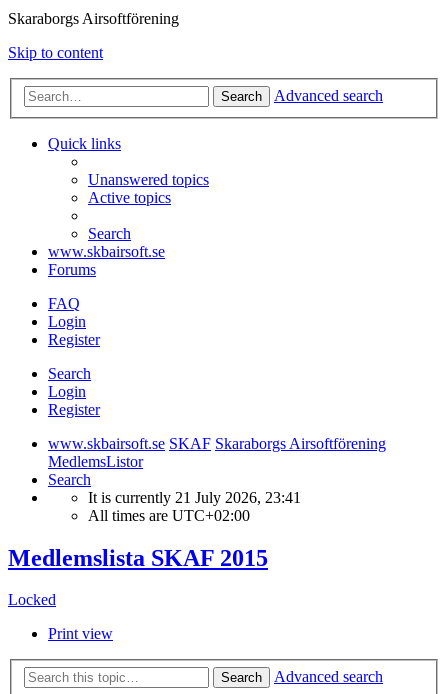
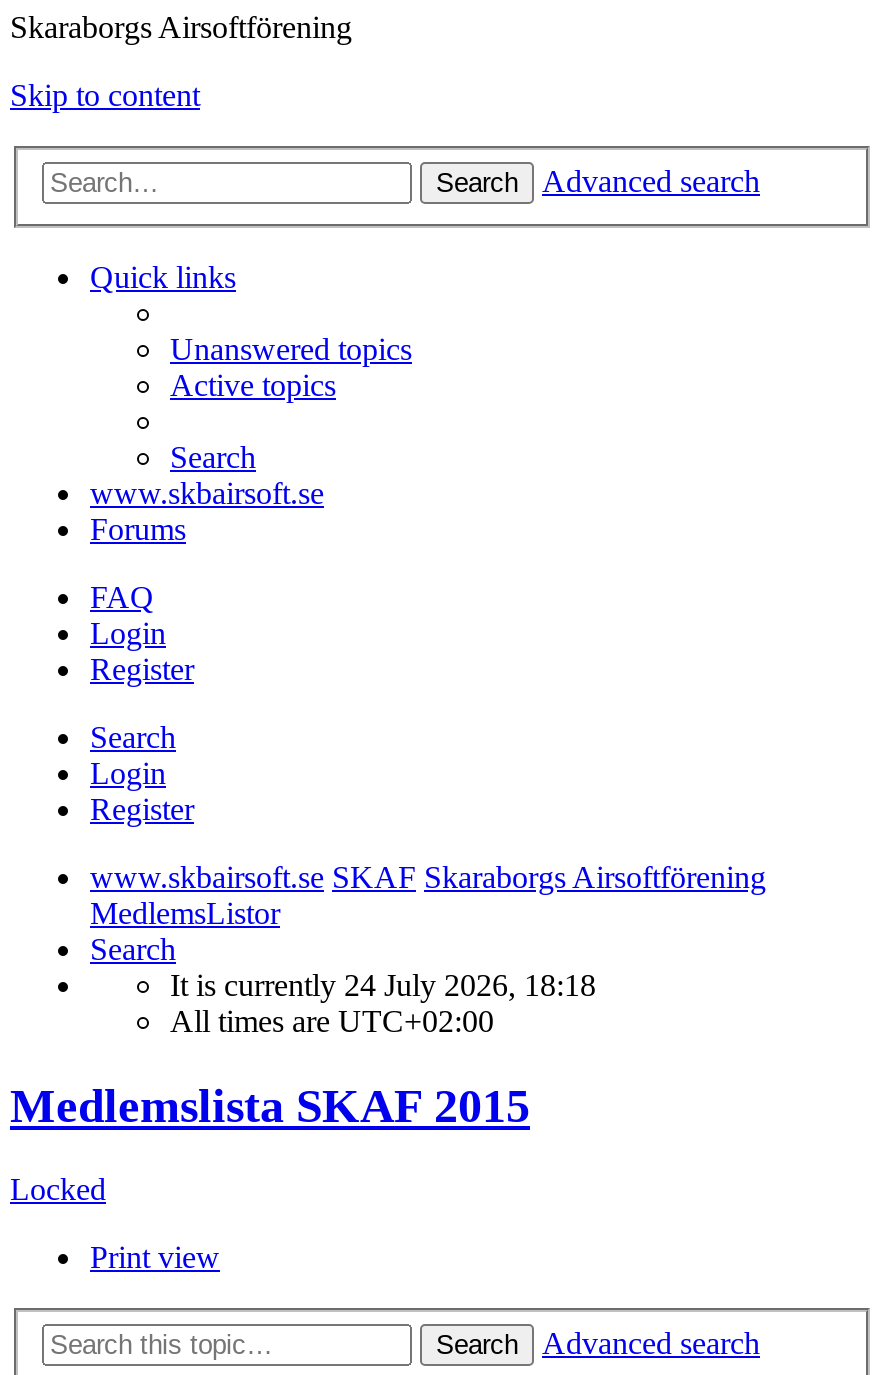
[88,489,301,506] It is currently 21 July 2026, 23:41 -> [170,967,596,1001] It is currently 24 July 2026, 18:18

